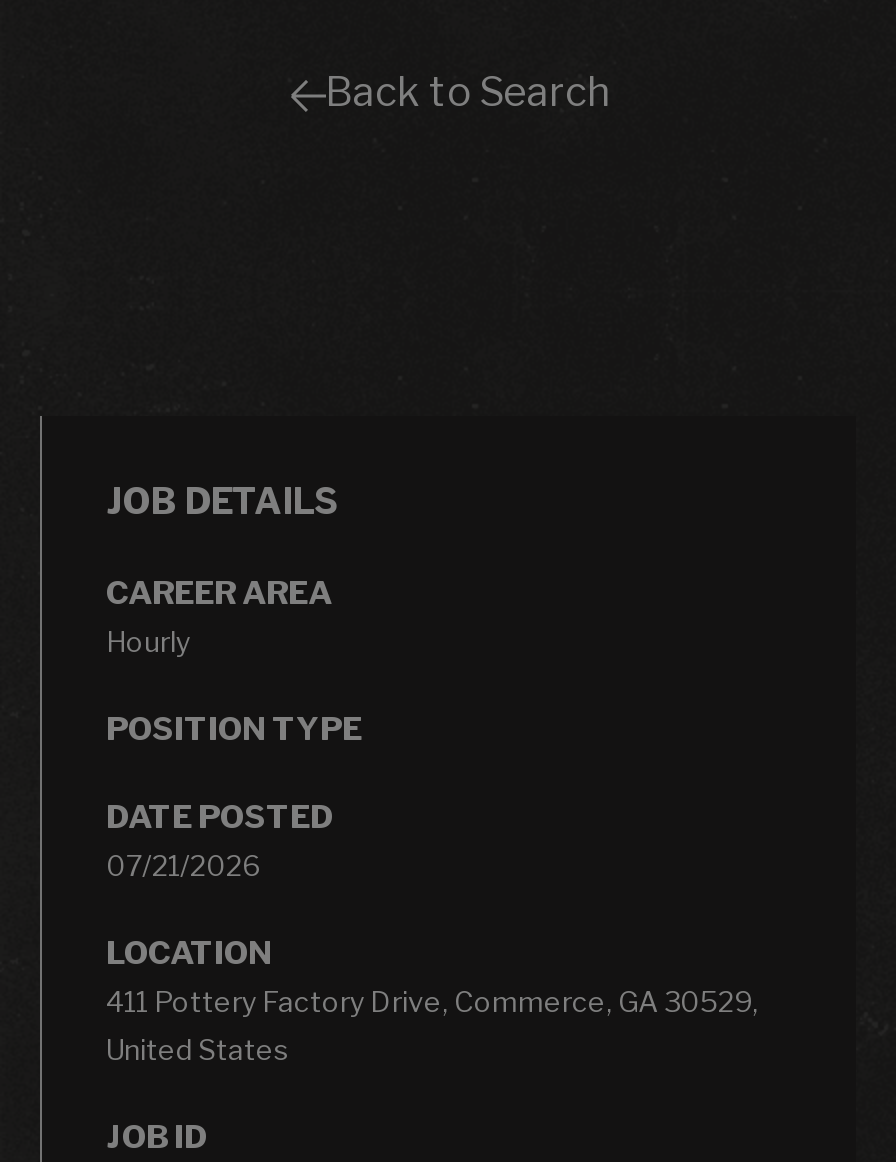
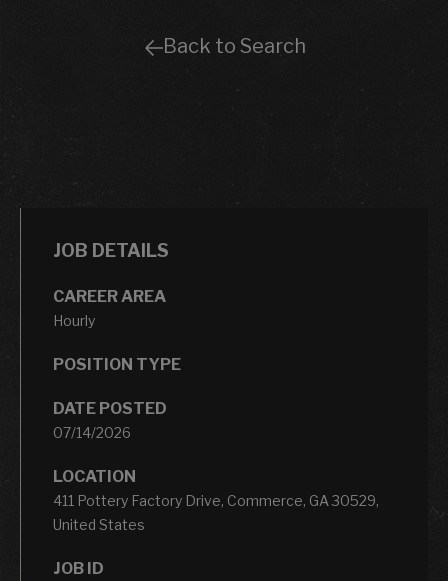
[106,848,260,882] 07/21/2026 -> [53,424,131,441] 07/14/2026

